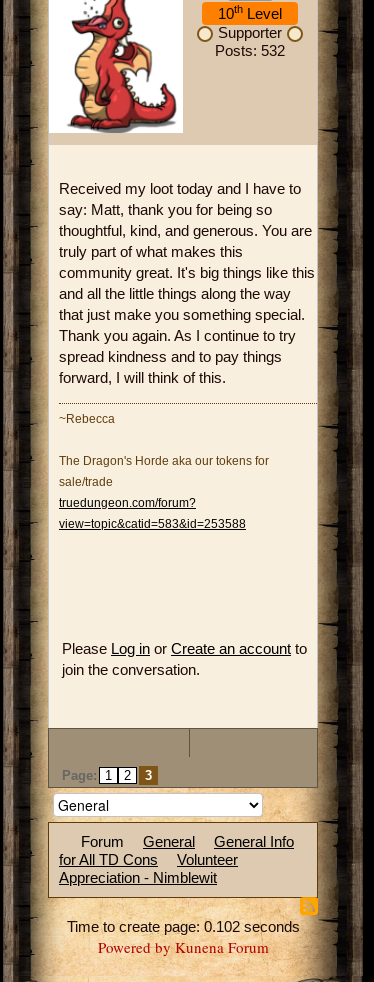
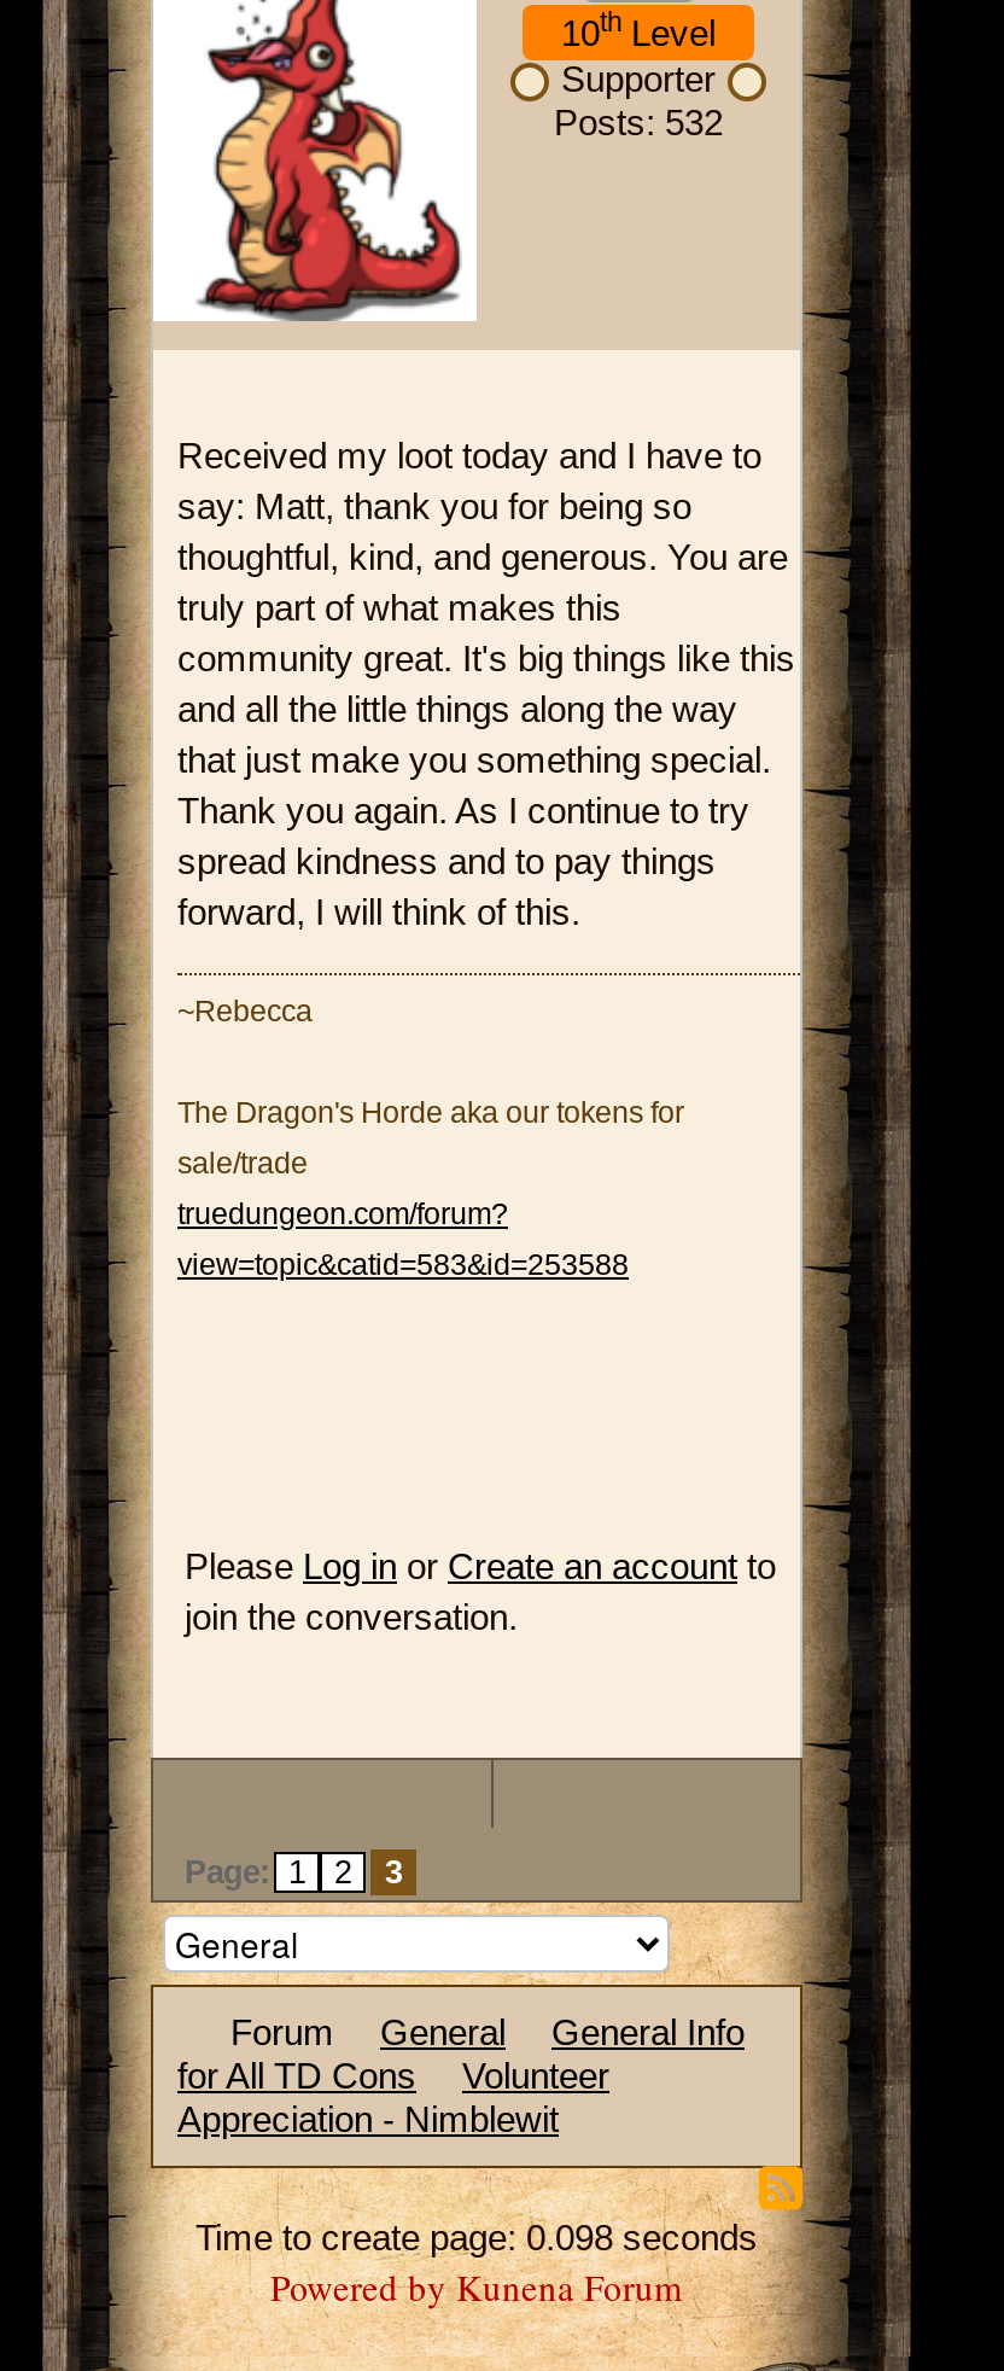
[66,918,299,935] Time to create page: 0.102 seconds -> [195,2216,758,2257] Time to create page: 0.098 seconds

